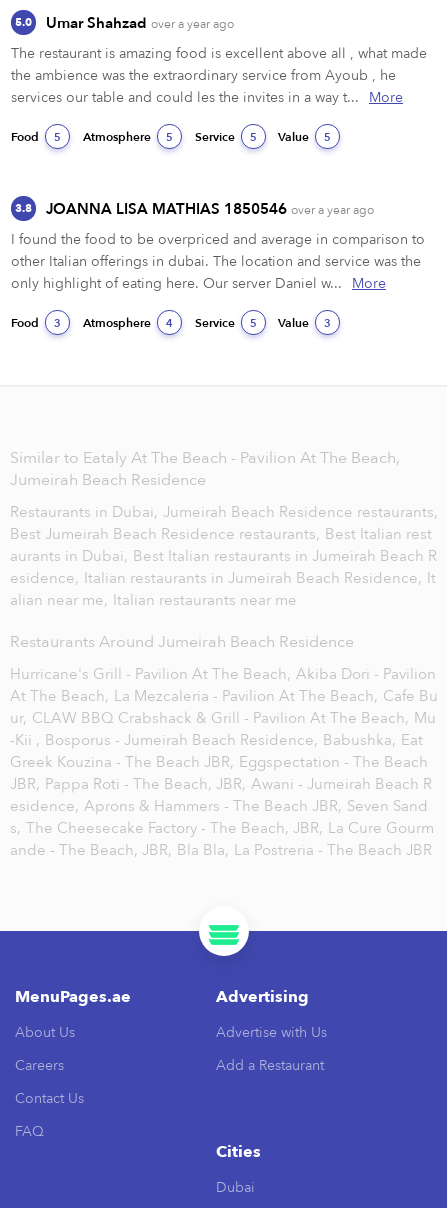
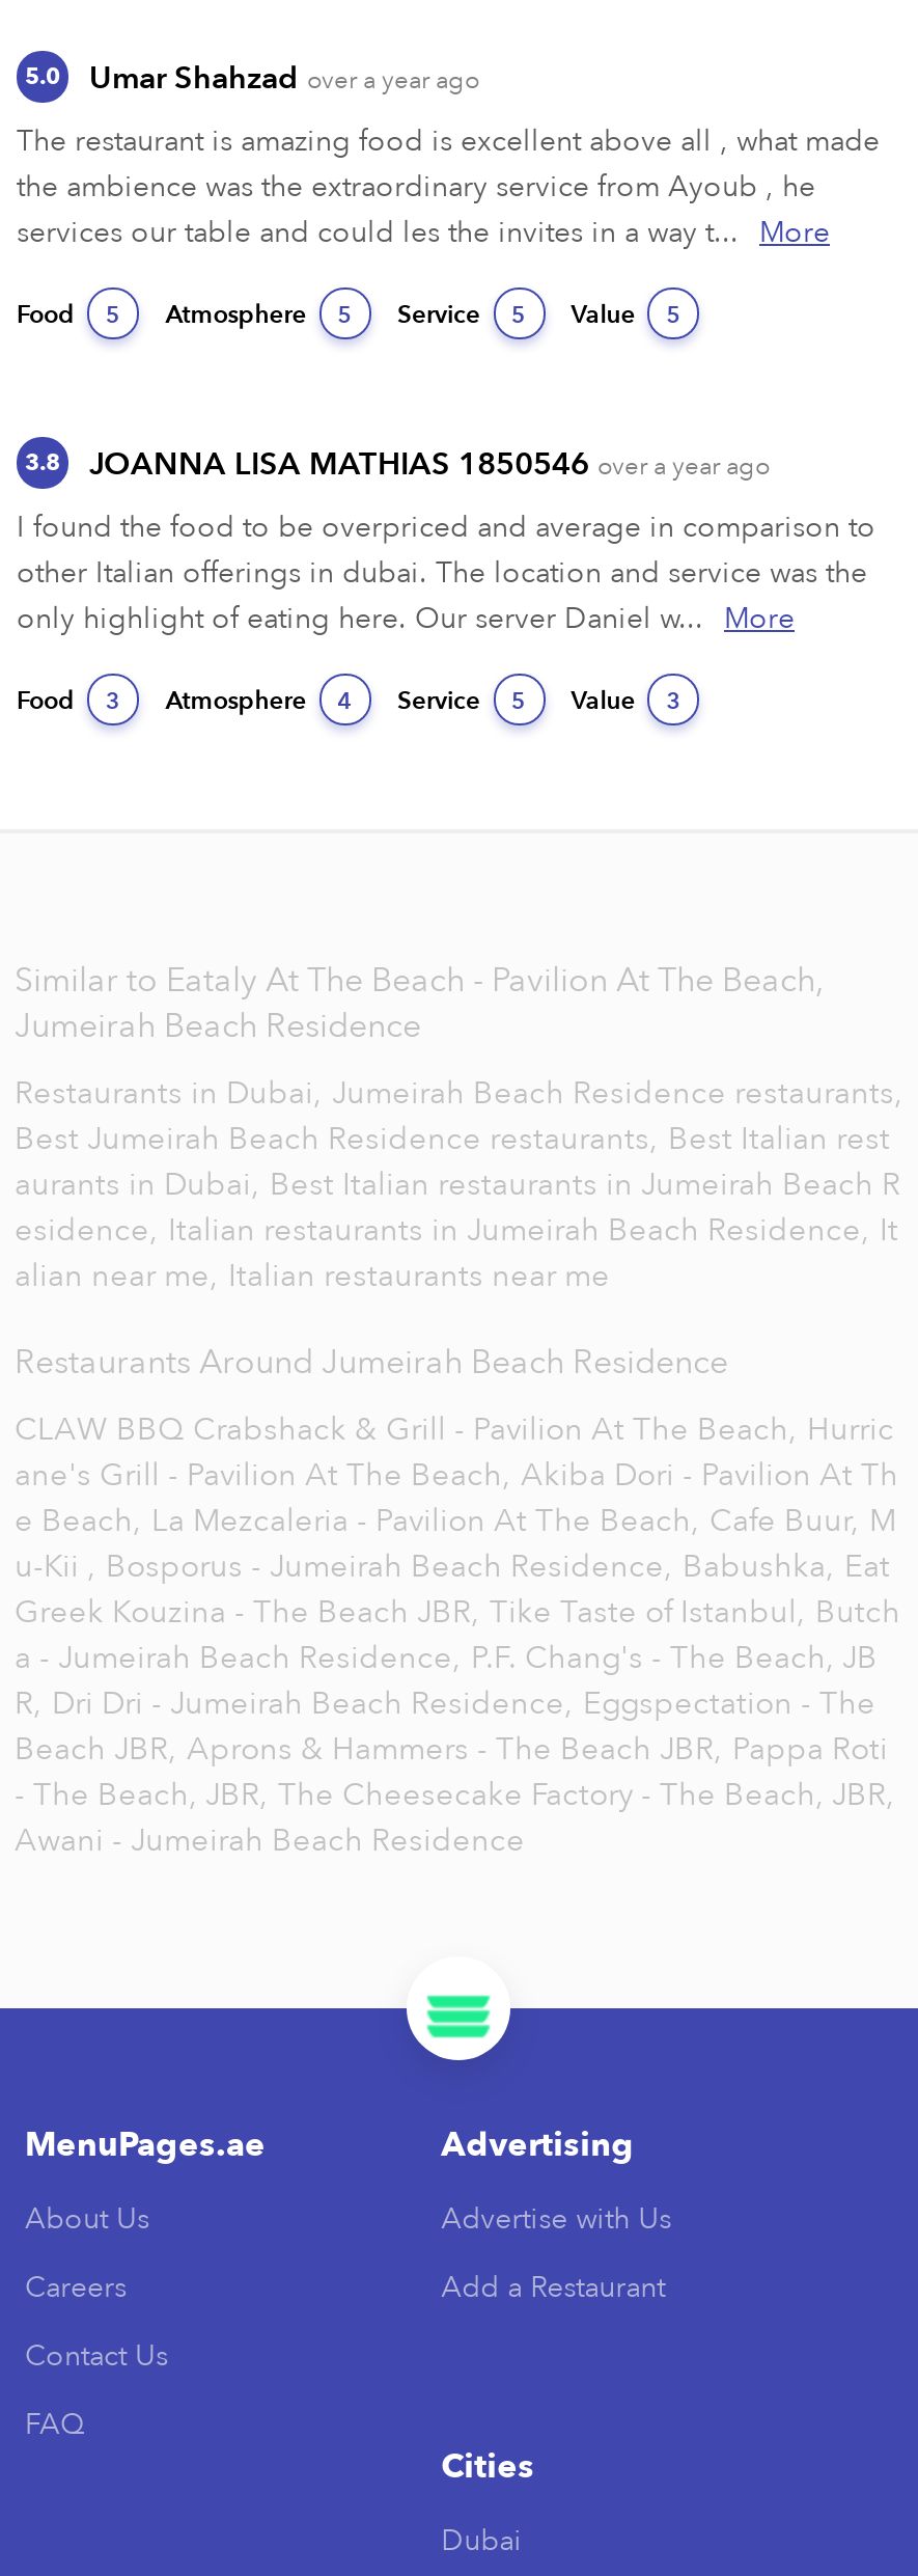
[10,664,438,860] Hurricane's Grill - Pavilion At The Beach, Akiba Dori - Pavilion | At The Beach, La Mezcaleria - Pavilion At The Beach, Cafe Bu | ur, CLAW BBQ Crabshack & Grill - Pavilion At The Beach, Mu | -Kii , Bosporus - Jumeirah Beach Residence, Babushka, Eat | Greek Kouzina - The Beach JBR, Eggspectation - The Beach | JBR, Pappa Roti - The Beach, JBR, Awani - Jumeirah Beach R | esidence, Aprons & Hammers - The Beach JBR, Seven Sand | s, The Cheesecake Factory - The Beach, JBR, La Cure Gourm | ande - The Beach, JBR, Bla Bla, La Postreria - The Beach JBR -> [15,1408,900,1861] CLAW BBQ Crabshack & Grill - Pavilion At The Beach, Hurric | ane's Grill - Pavilion At The Beach, Akiba Dori - Pavilion At Th | e Beach, La Mezcaleria - Pavilion At The Beach, Cafe Buur, M | u-Kii , Bosporus - Jumeirah Beach Residence, Babushka, Eat | Greek Kouzina - The Beach JBR, Tike Taste of Istanbul, Butch | a - Jumeirah Beach Residence, P.F. Chang's - The Beach, JB | R, Dri Dri - Jumeirah Beach Residence, Eggspectation - The | Beach JBR, Aprons & Hammers - The Beach JBR, Pappa Roti | - The Beach, JBR, The Cheesecake Factory - The Beach, JBR, | Awani - Jumeirah Beach Residence

